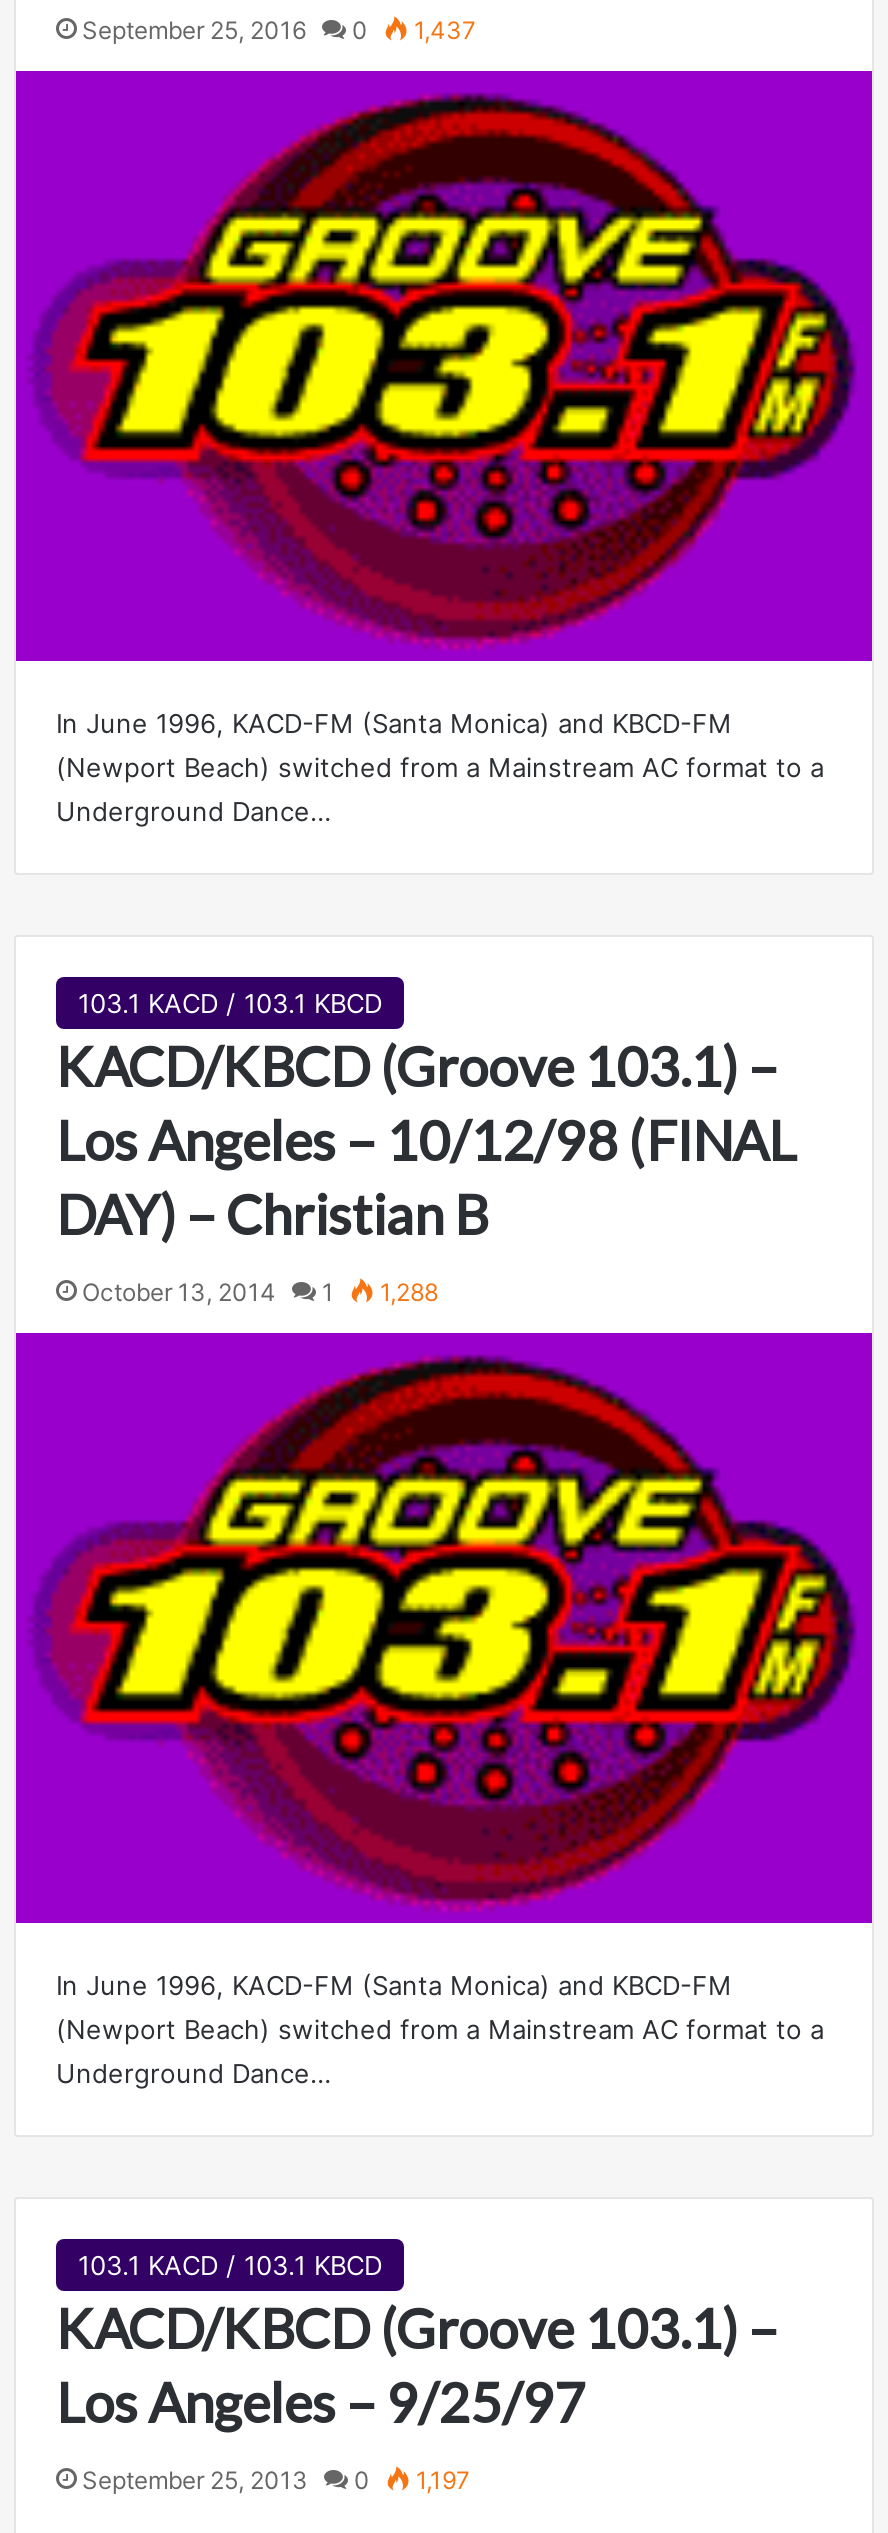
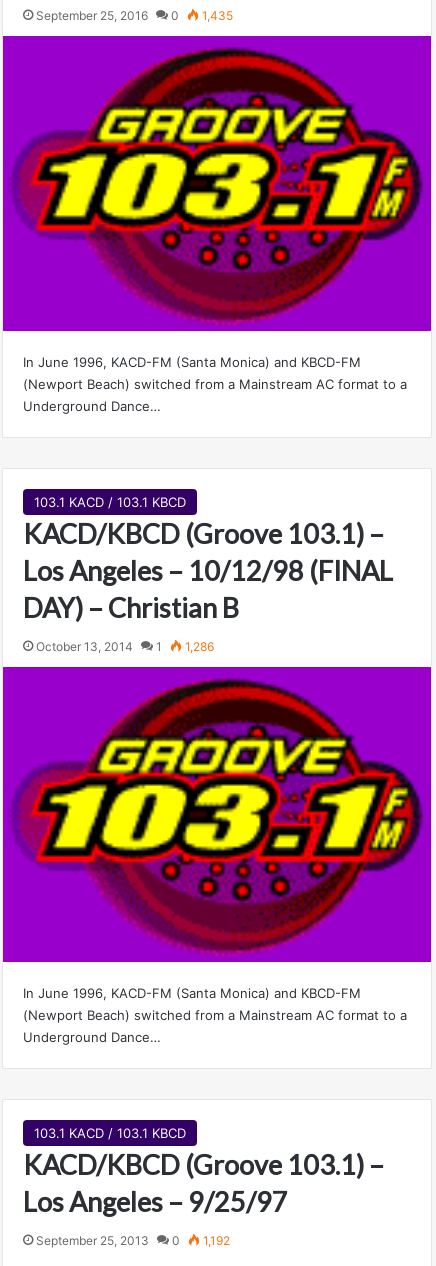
[82,15,476,45] September 25, 2016 0 1,437 -> [36,8,233,23] September 25, 2016 0 1,435
[82,1277,438,1307] October 13, 2014 1 1,288 -> [36,639,214,654] October 13, 2014 1 1,286
[82,2466,470,2496] September 25, 2013 0 1,197 -> [36,1233,230,1248] September 25, 2013 0 1,192

